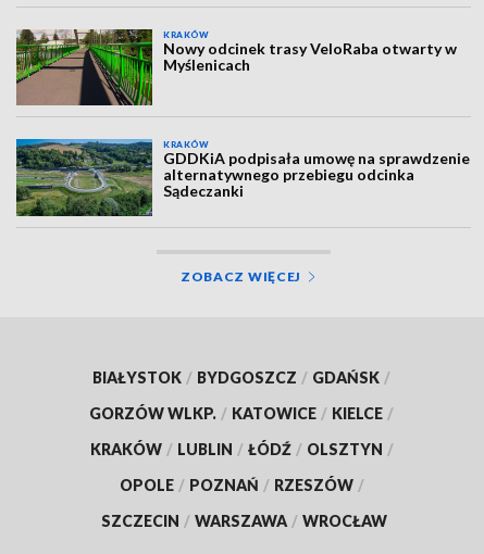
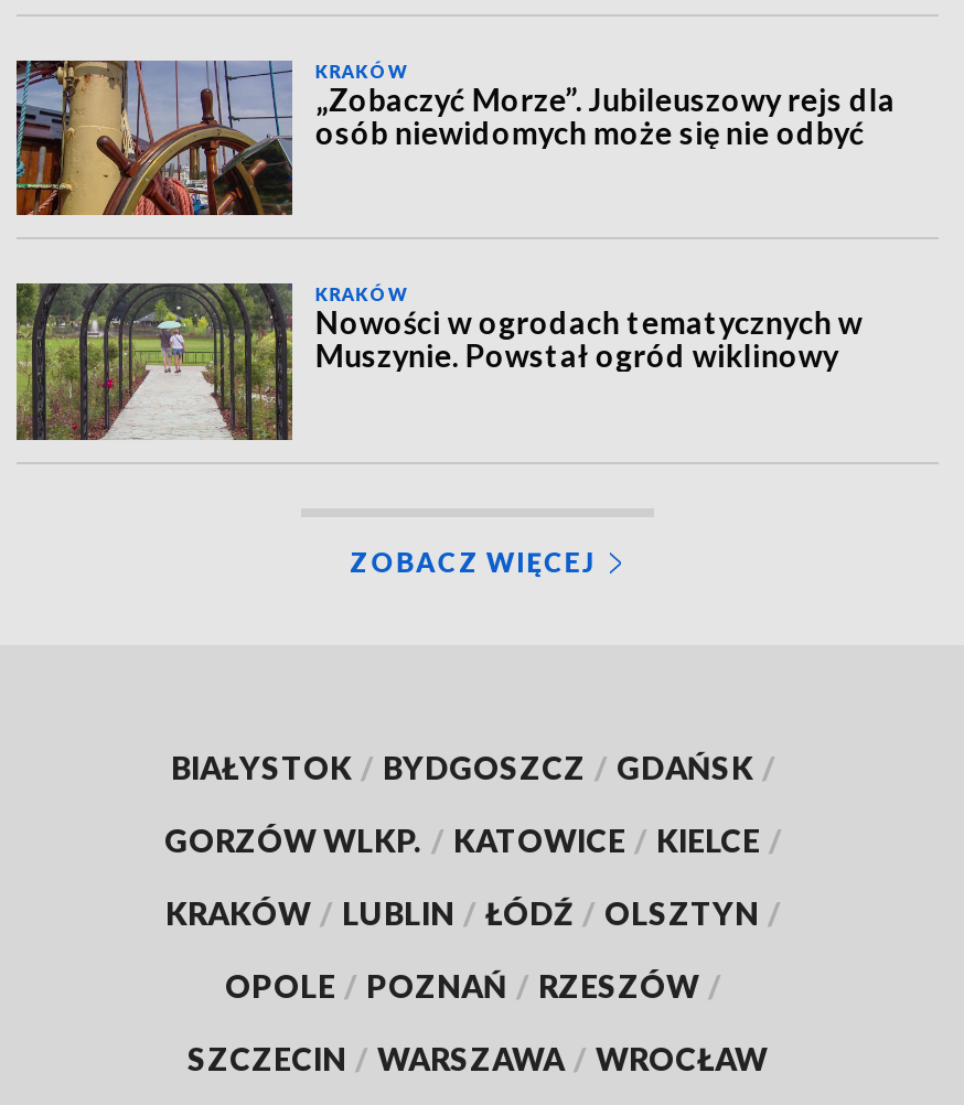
[15,28,457,106] [image] | Nowy odcinek trasy VeloRaba otwarty w | Myślenicach -> [14,58,895,217] [image] | „Zobaczyć Morze”. Jubileuszowy rejs dla | osób niewidomych może się nie odbyć
[15,138,470,217] [image] | GDDKiA podpisała umowę na sprawdzenie | alternatywnego przebiegu odcinka | Sądeczanki -> [14,281,862,442] [image] | Nowości w ogrodach tematycznych w | Muszynie. Powstał ogród wiklinowy

